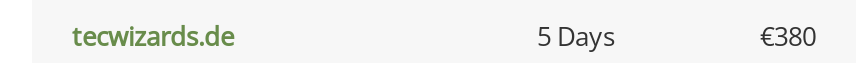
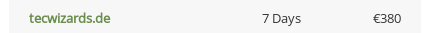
[537,18,615,54] 5 Days -> [261,9,300,27] 7 Days

